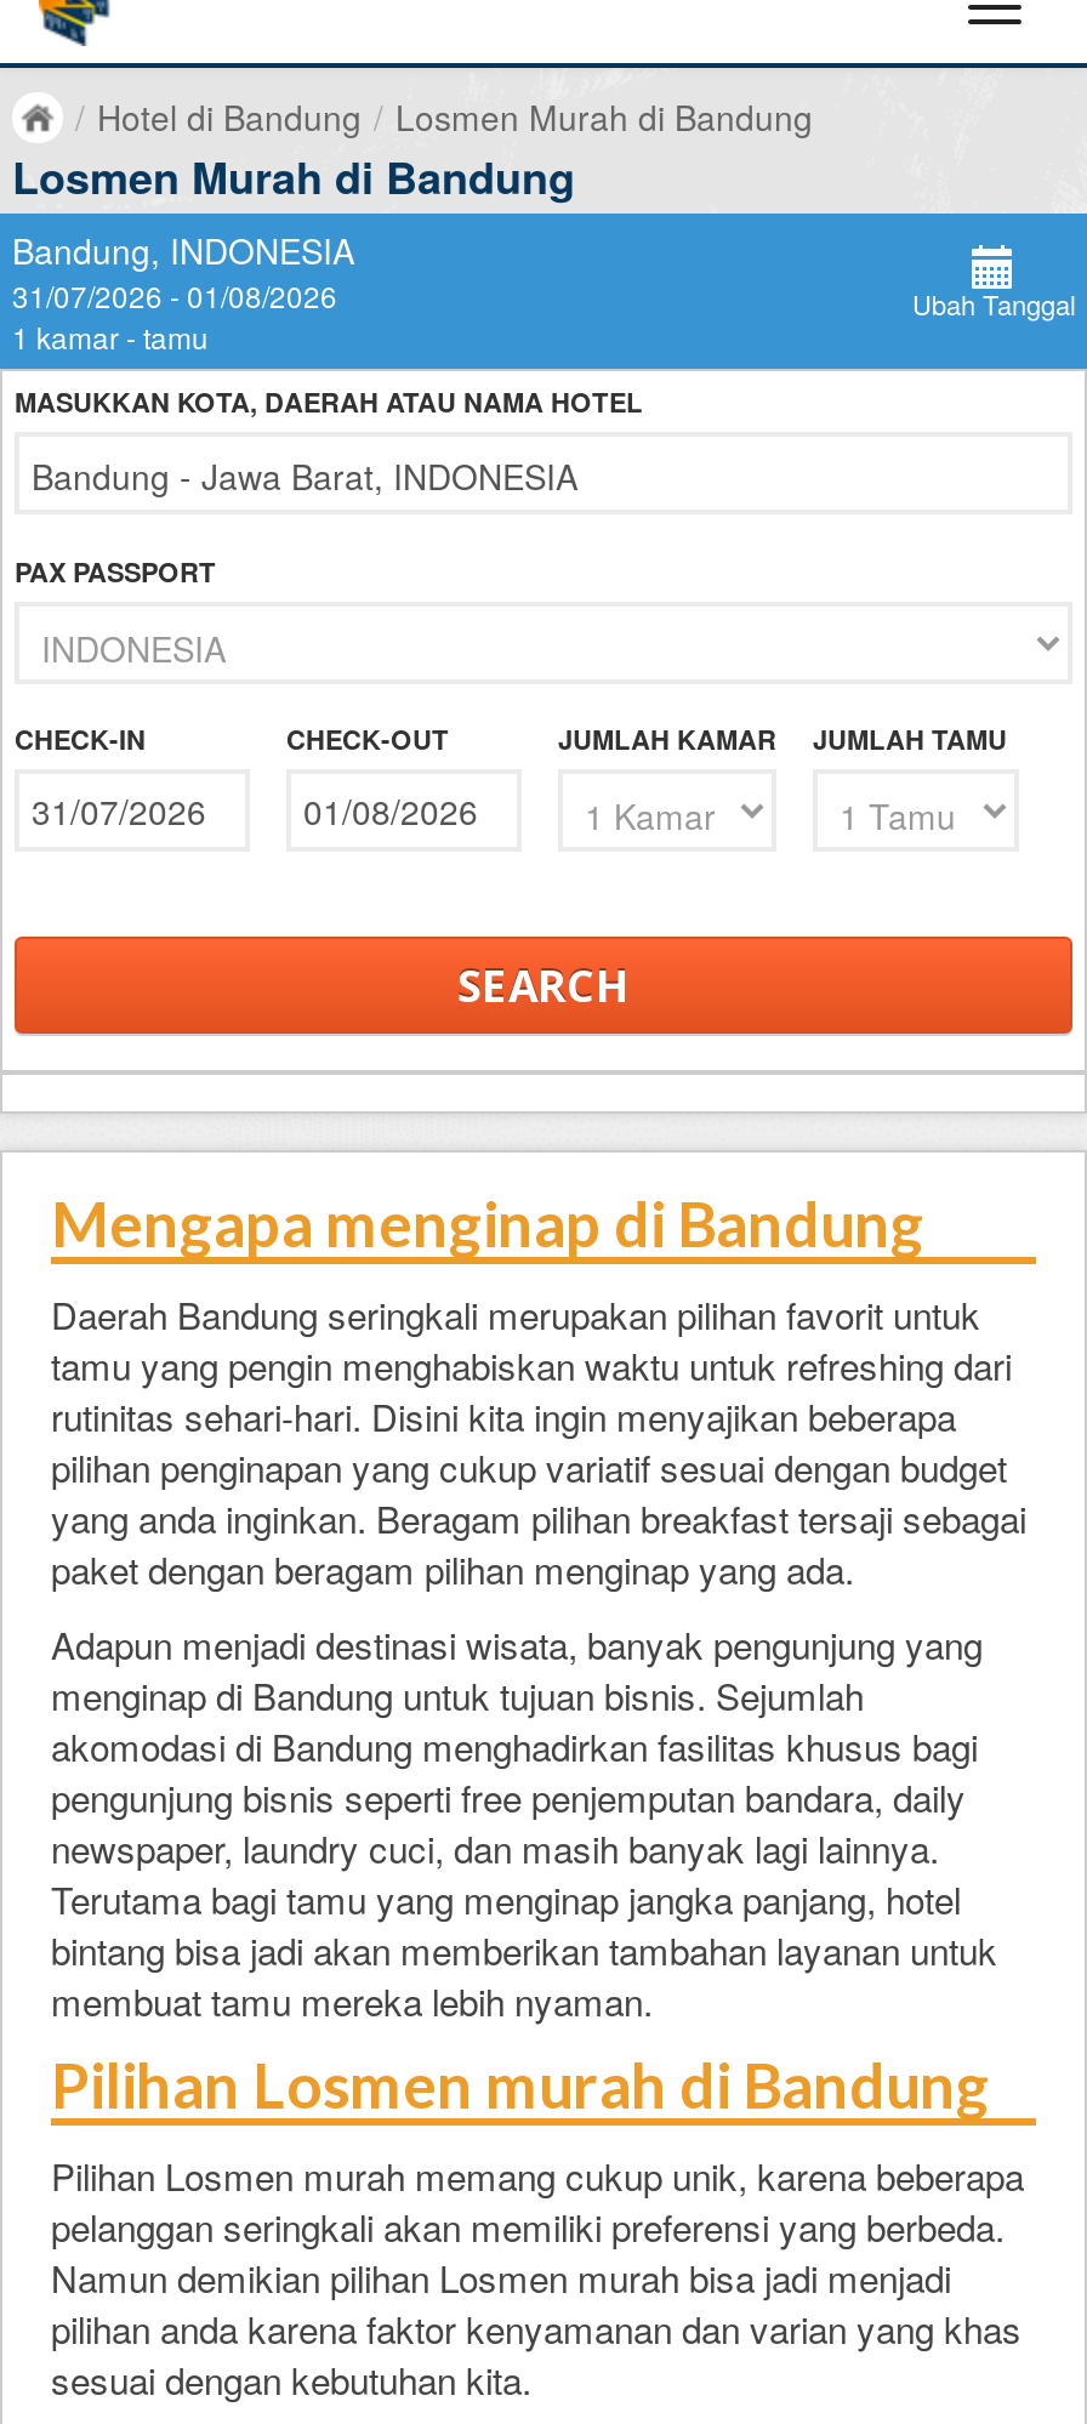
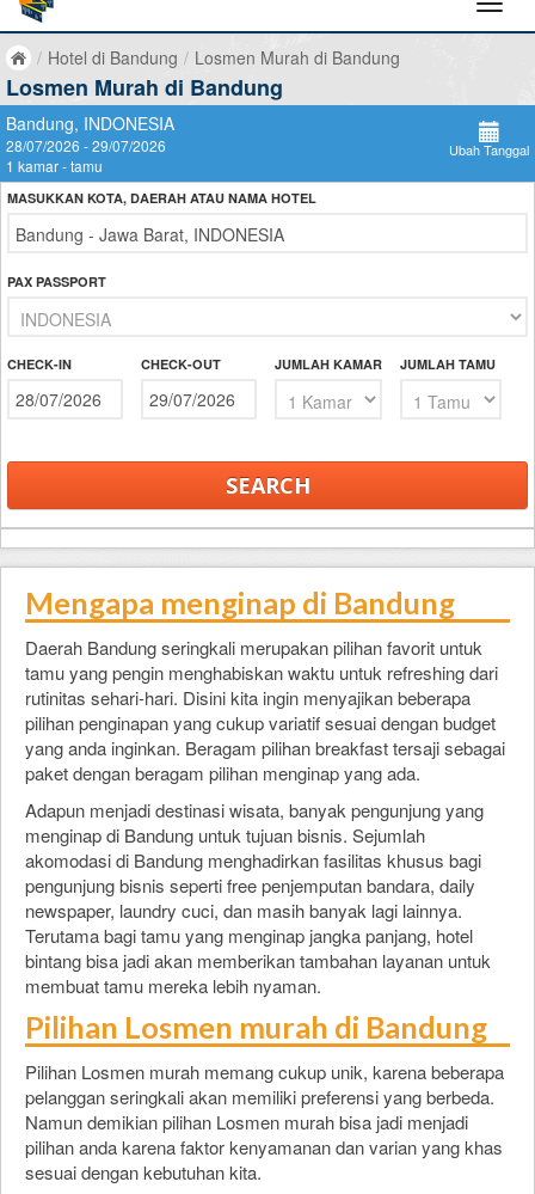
[12,274,337,315] 31/07/2026 - 01/08/2026 -> [6,135,166,155] 28/07/2026 - 29/07/2026

